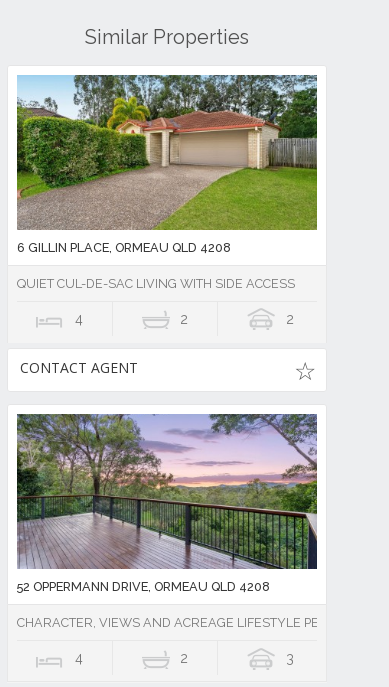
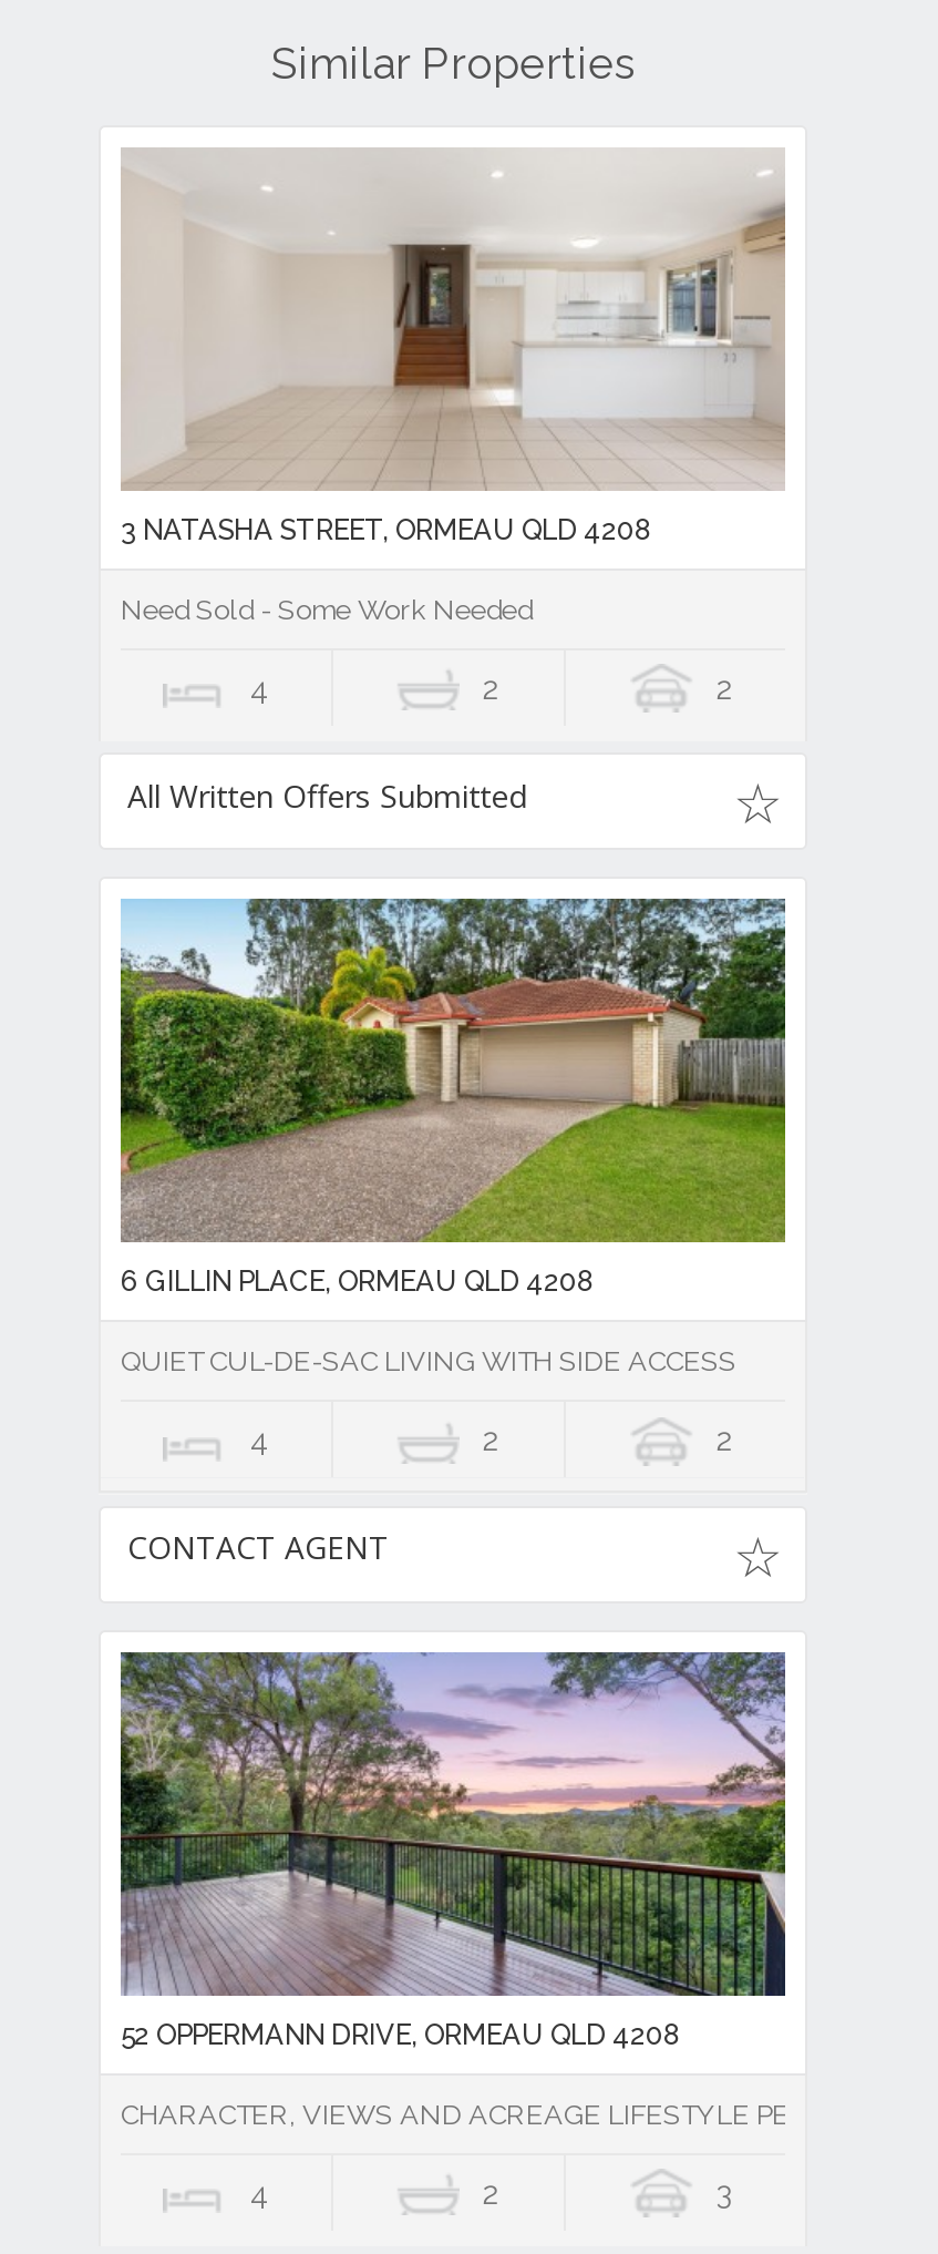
none -> [121,150,787,817] [image] | 3 NATASHA STREET, ORMEAU QLD 4208 | Need Sold - Some Work Needed | 4 | 2 | 2 | All Written Offers Submitted

